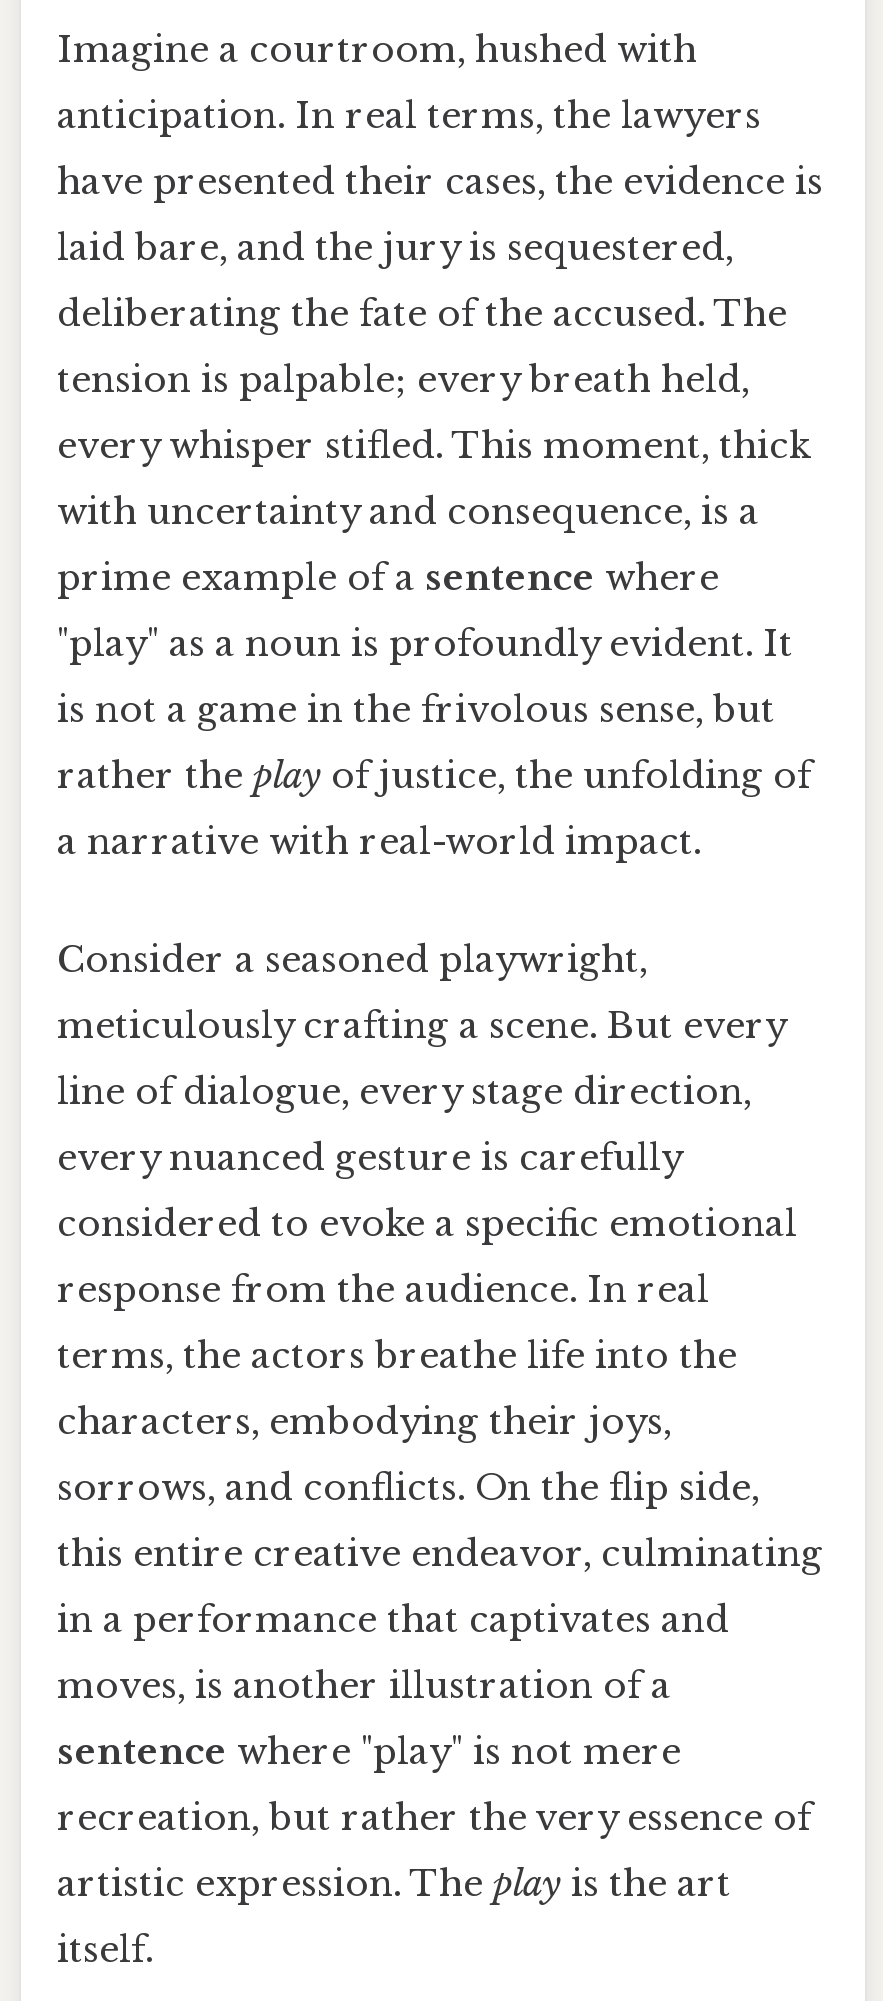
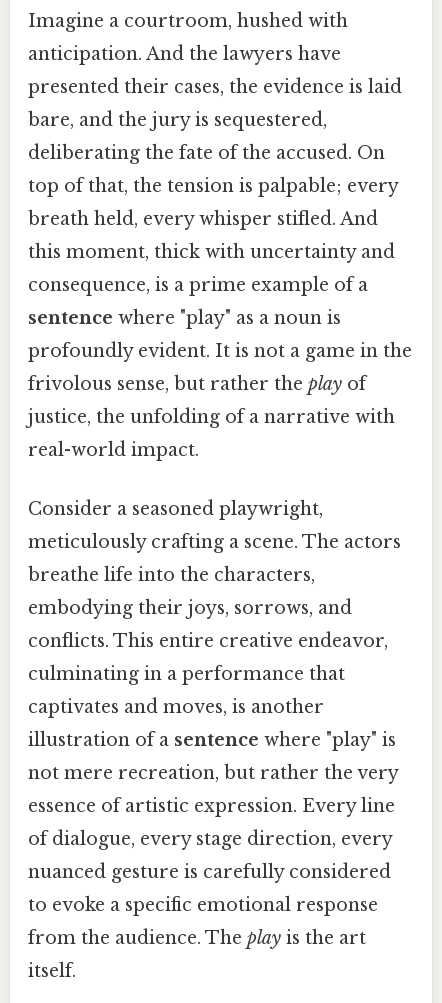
[57,94,823,864] anticipation. In real terms, the lawyers | have presented their cases, the evidence is | laid bare, and the jury is sequestered, | deliberating the fate of the accused. The | tension is palpable; every breath held, | every whisper stifled. This moment, thick | with uncertainty and consequence, is a | prime example of a sentence where | "play" as a noun is profoundly evident. It | is not a game in the frivolous sense, but | rather the play of justice, the unfolding of | a narrative with real-world impact. -> [28,43,412,461] anticipation. And the lawyers have | presented their cases, the evidence is laid | bare, and the jury is sequestered, | deliberating the fate of the accused. On | top of that, the tension is palpable; every | breath held, every whisper stifled. And | this moment, thick with uncertainty and | consequence, is a prime example of a | sentence where "play" as a noun is | profoundly evident. It is not a game in the | frivolous sense, but rather the play of | justice, the unfolding of a narrative with | real-world impact.
moved [57,938,647,982] -> [28,498,323,520]: Consider a seasoned playwright,
[57,1004,823,1906] meticulously crafting a scene. But every | line of dialogue, every stage direction, | every nuanced gesture is carefully | considered to evoke a specific emotional | response from the audience. In real | terms, the actors breathe life into the | characters, embodying their joys, | sorrows, and conflicts. On the flip side, | this entire creative endeavor, culminating | in a performance that captivates and | moves, is another illustration of a | sentence where "play" is not mere | recreation, but rather the very essence of | artistic expression. The play is the art -> [28,531,401,949] meticulously crafting a scene. The actors | breathe life into the characters, | embodying their joys, sorrows, and | conflicts. This entire creative endeavor, | culminating in a performance that | captivates and moves, is another | illustration of a sentence where "play" is | not mere recreation, but rather the very | essence of artistic expression. Every line | of dialogue, every stage direction, every | nuanced gesture is carefully considered | to evoke a specific emotional response | from the audience. The play is the art

